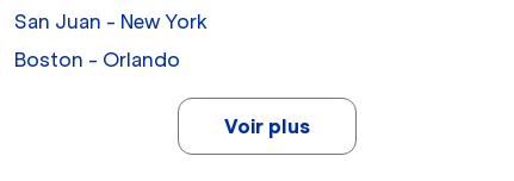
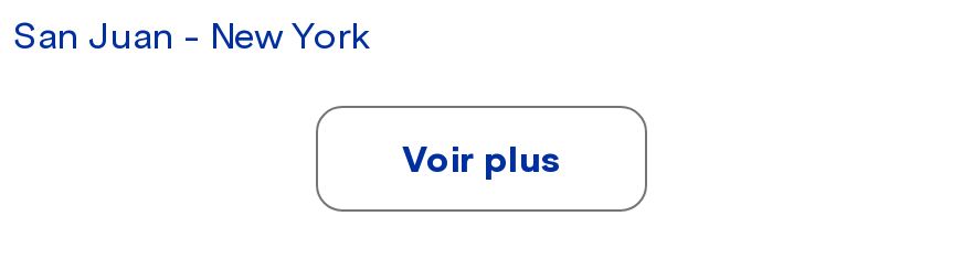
[14,48,180,71] Boston - Orlando -> none

